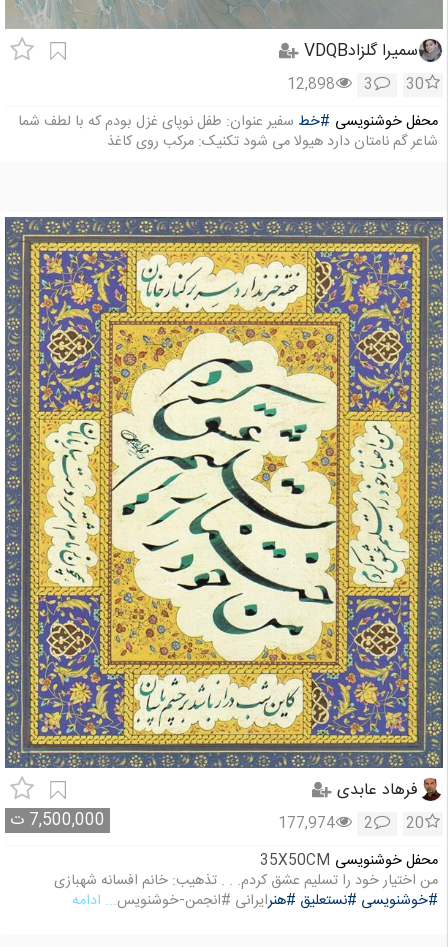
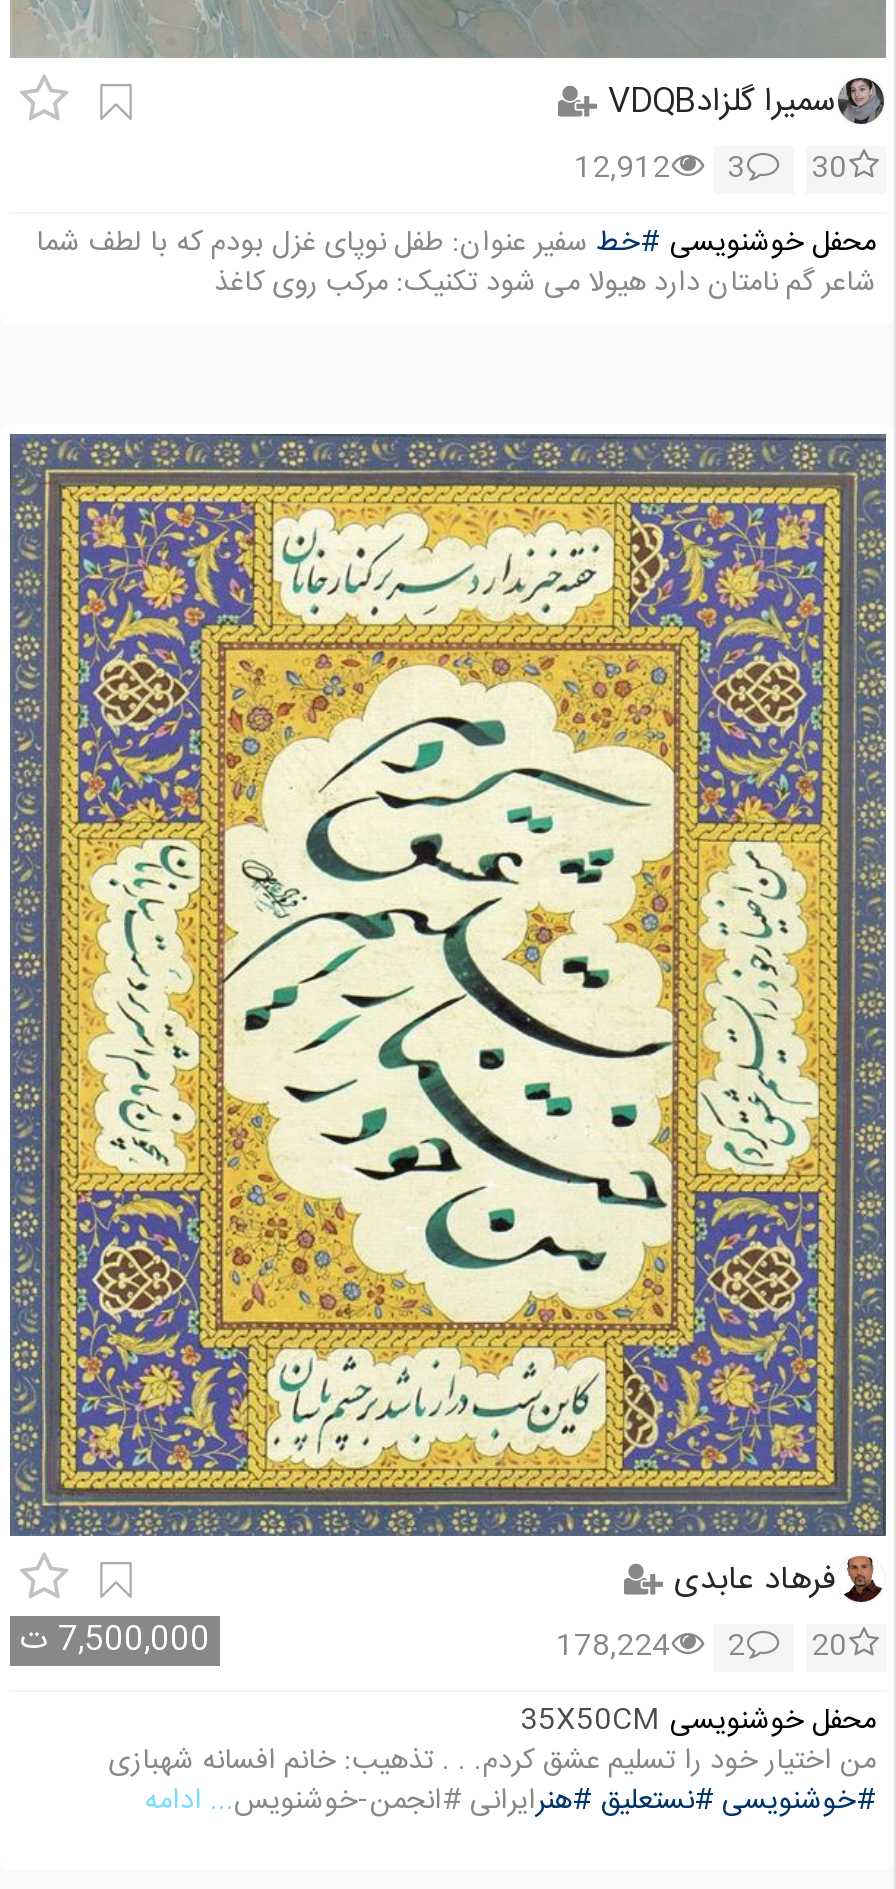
[287,73,423,97] 12,898 3 30 -> [574,146,847,194] 12,912 3 30
[278,812,423,836] 177,974 2 20 -> [556,1624,847,1672] 178,224 2 20

